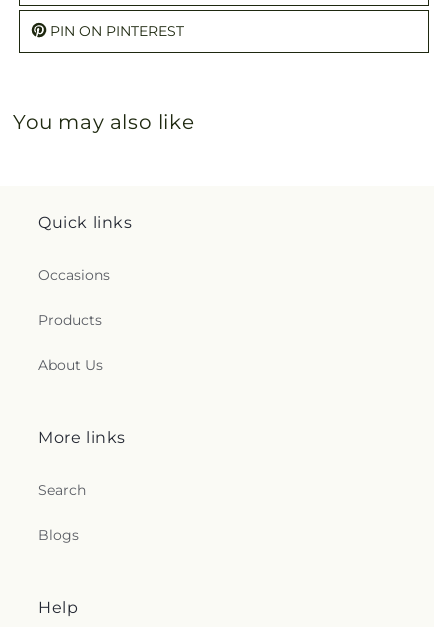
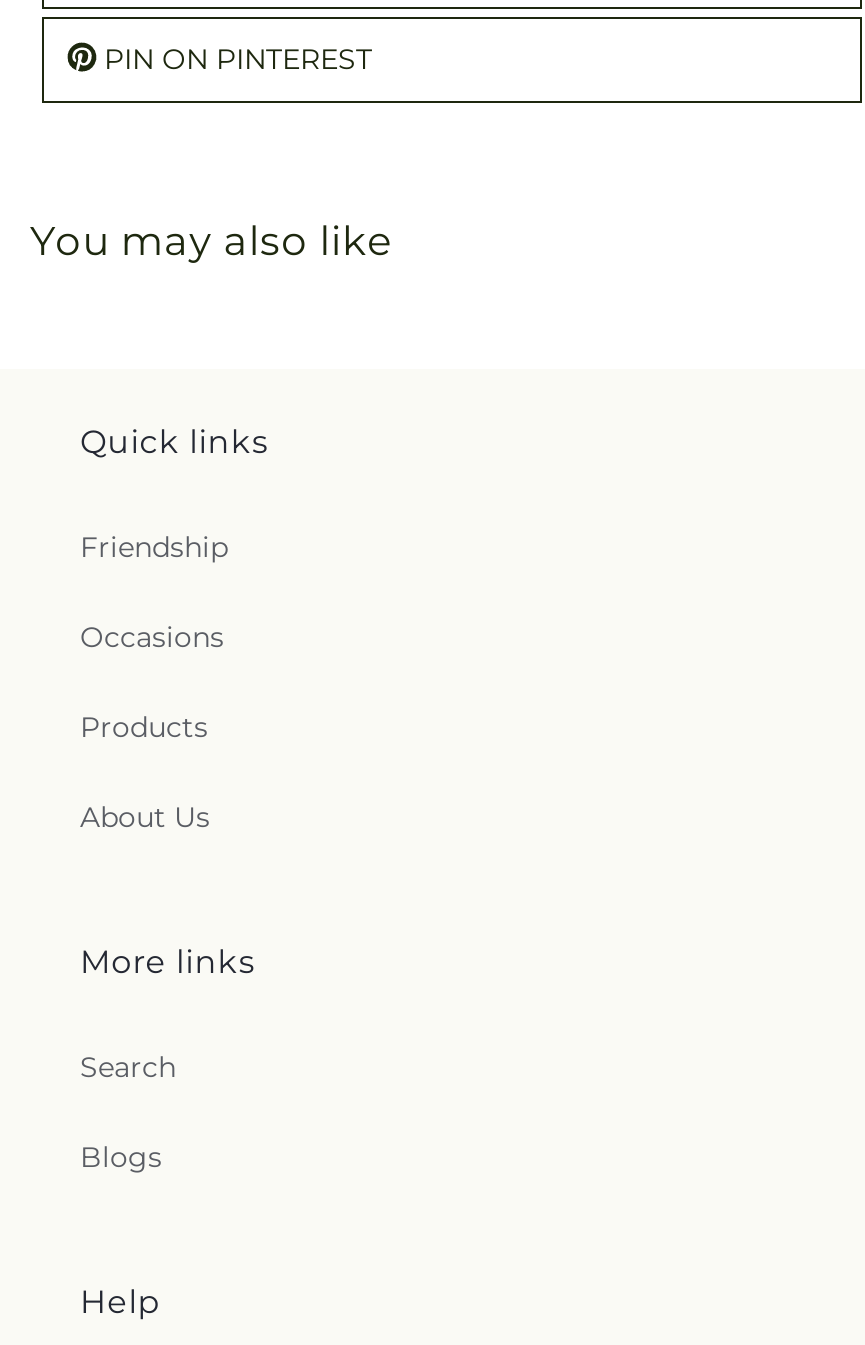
none -> [80,529,228,565] Friendship

